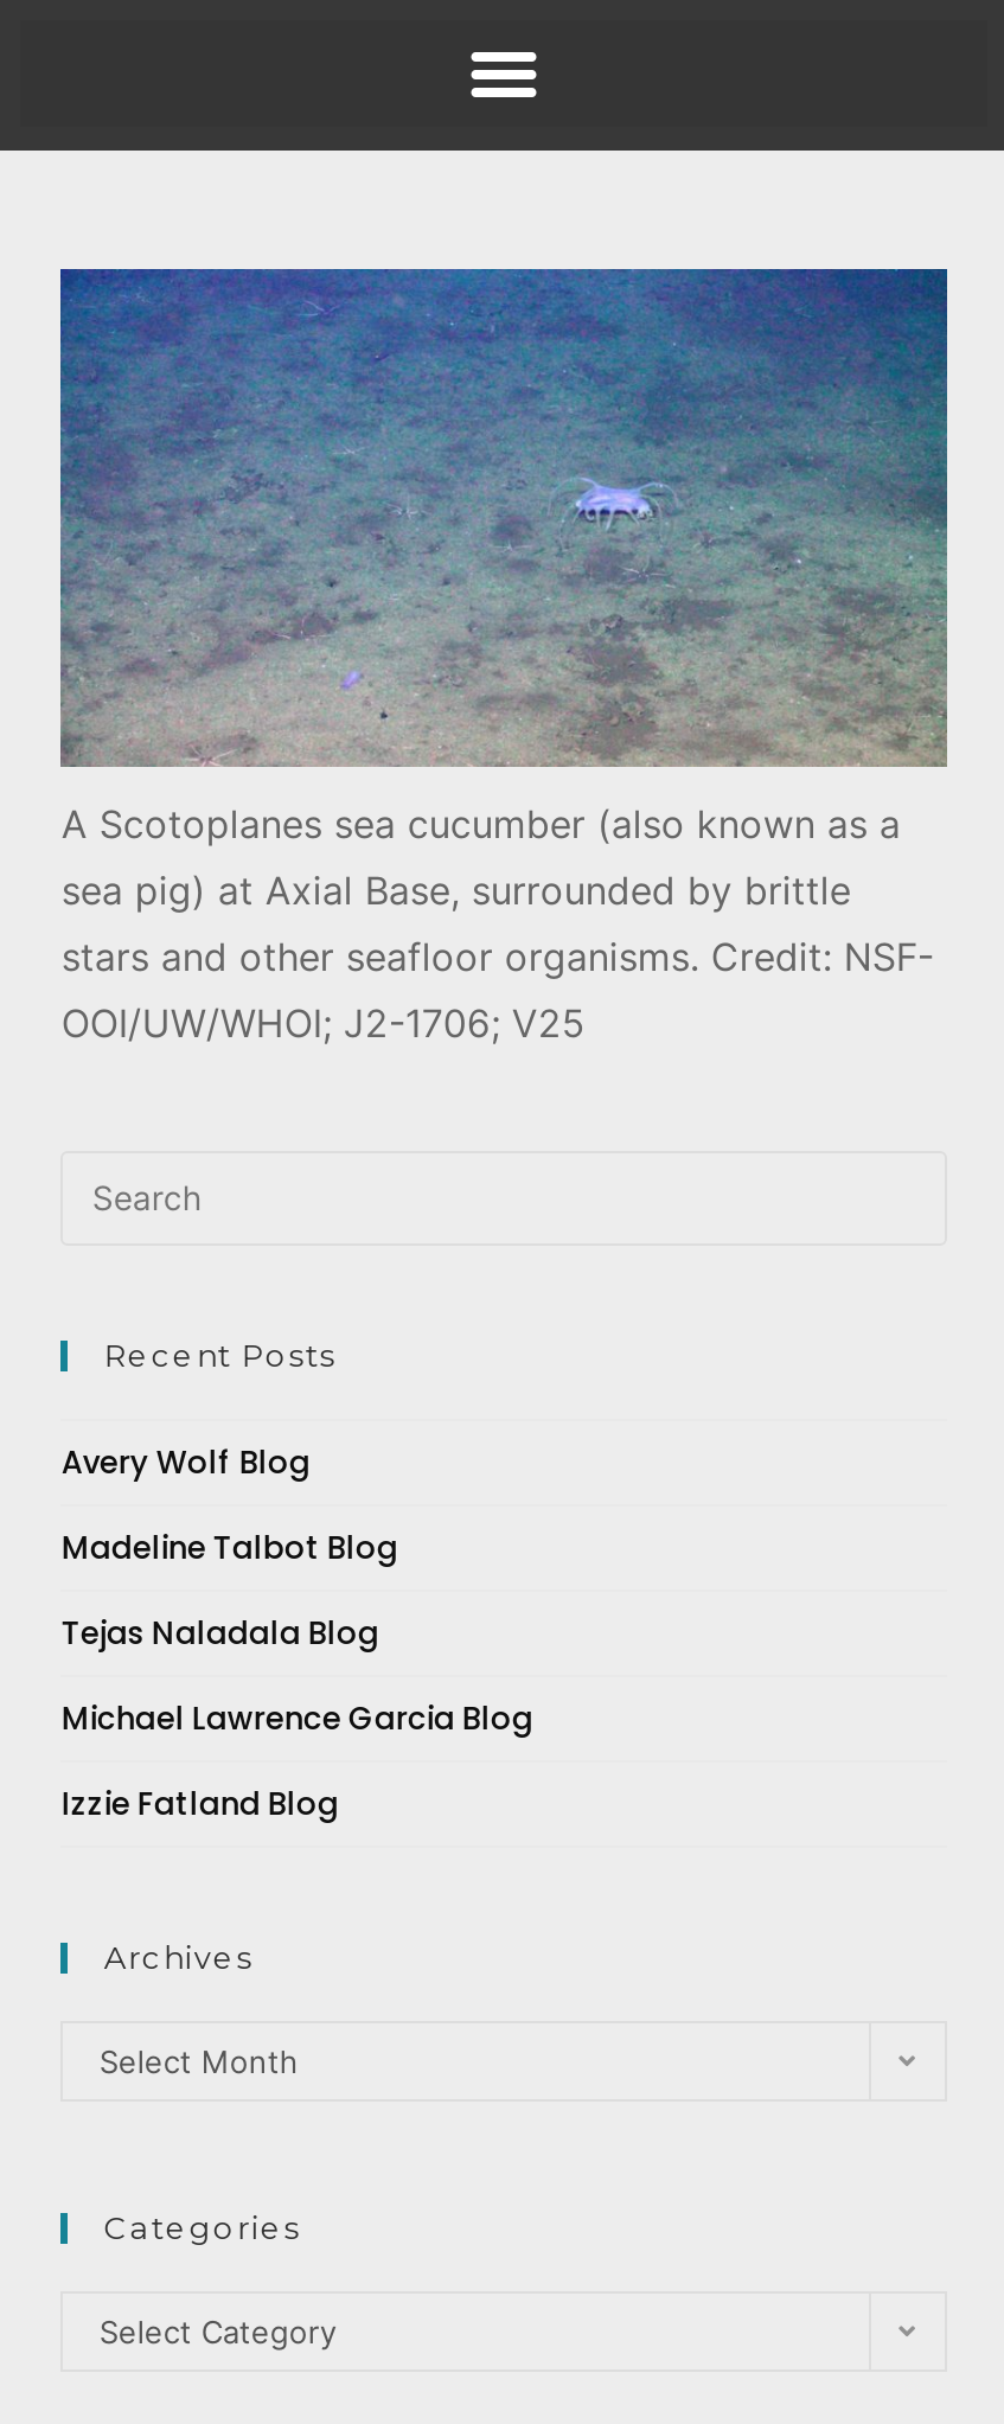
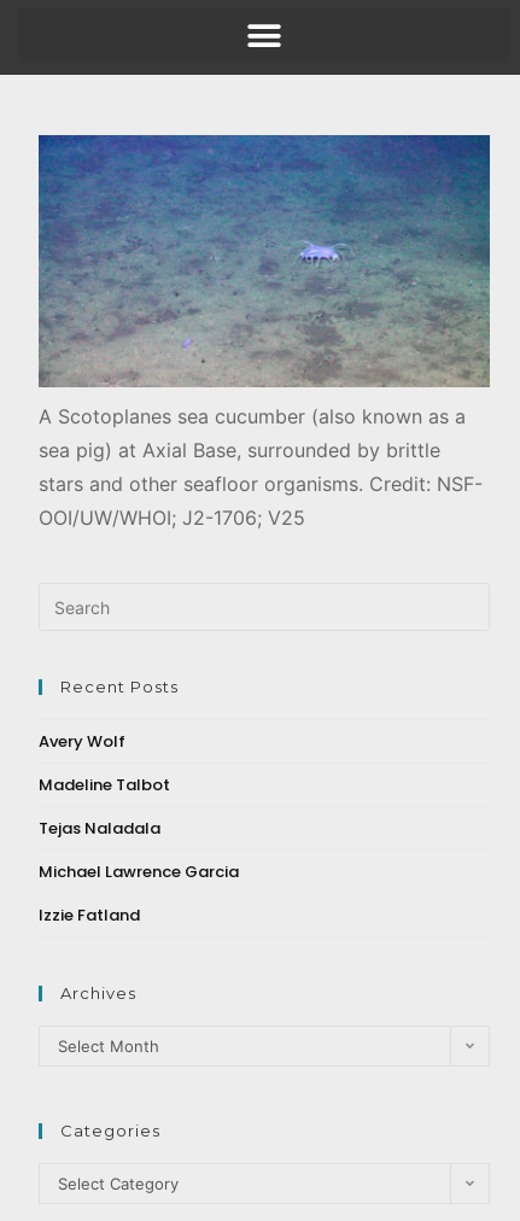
[61,1440,310,1485] Avery Wolf Blog -> [39,730,126,753] Avery Wolf
[61,1525,398,1570] Madeline Talbot Blog -> [39,774,171,797] Madeline Talbot
[61,1611,379,1656] Tejas Naladala Blog -> [39,817,161,840] Tejas Naladala
[61,1696,533,1741] Michael Lawrence Garcia Blog -> [39,861,239,884] Michael Lawrence Garcia
[61,1781,339,1826] Izzie Fatland Blog -> [39,904,140,927] Izzie Fatland

